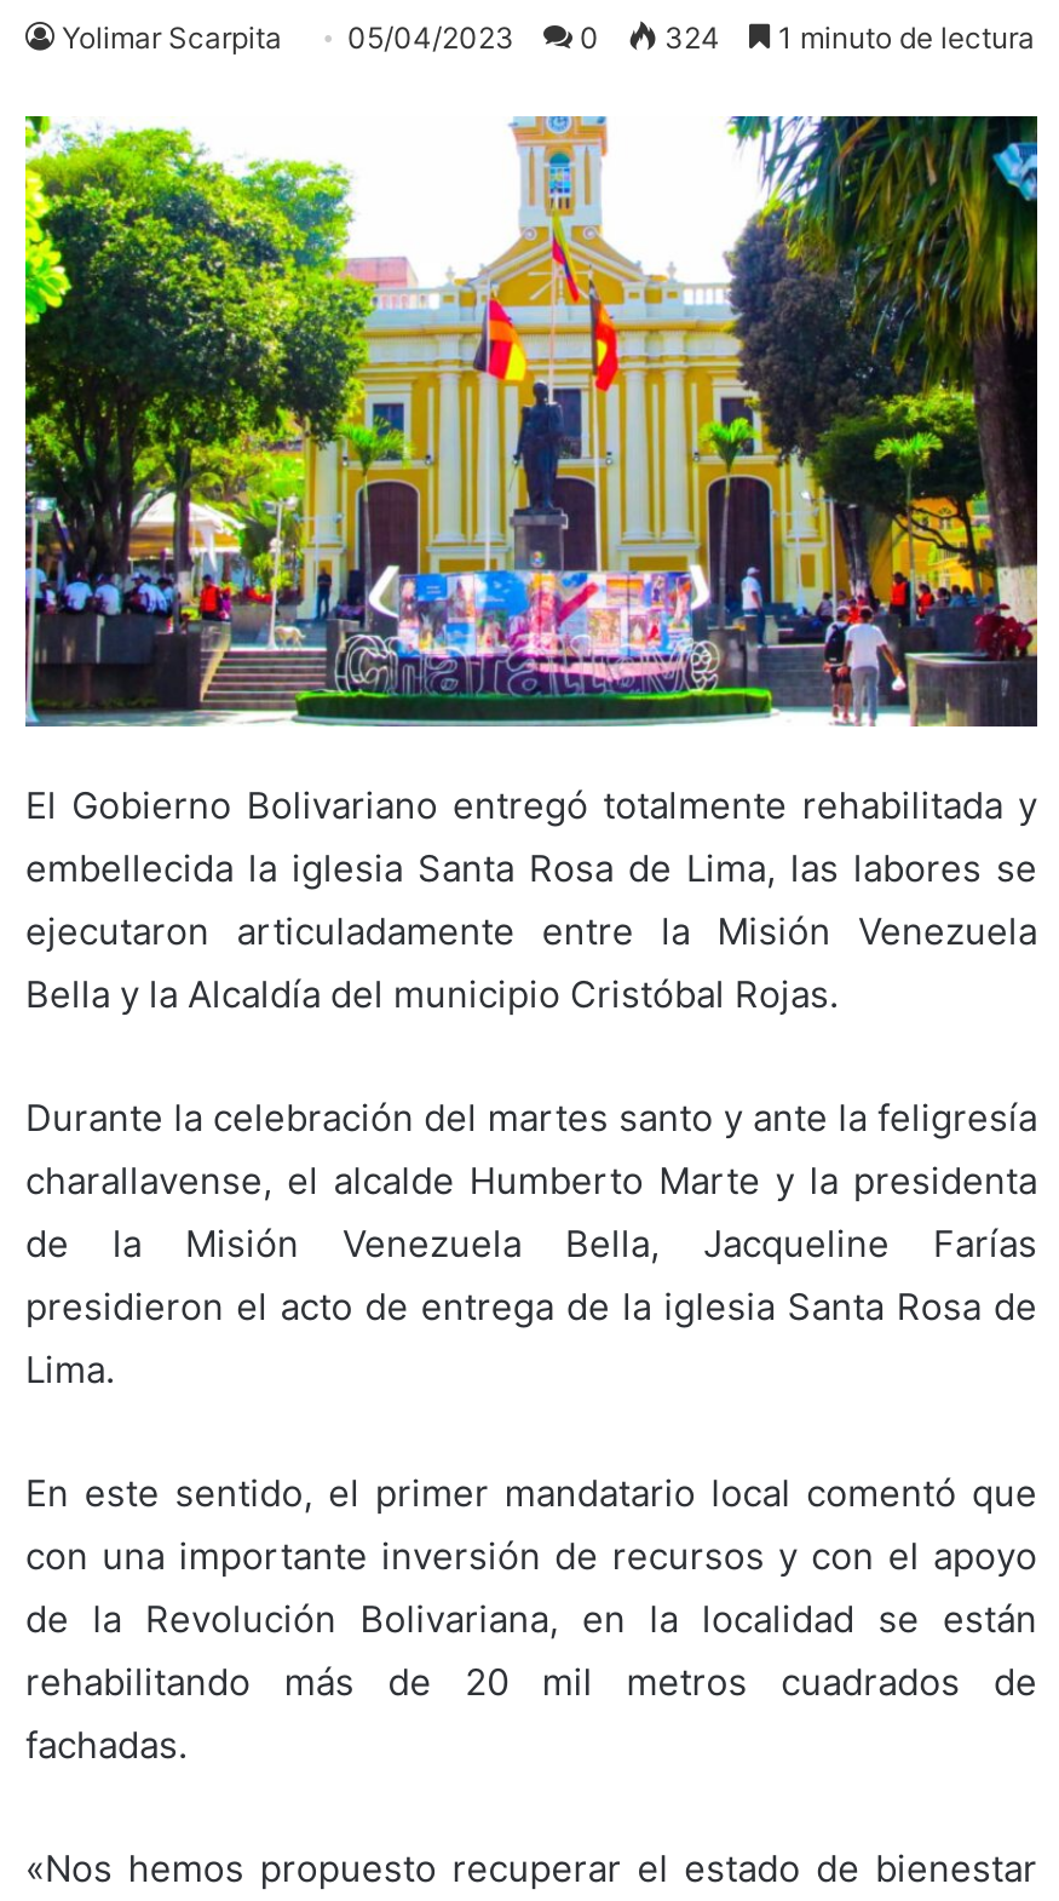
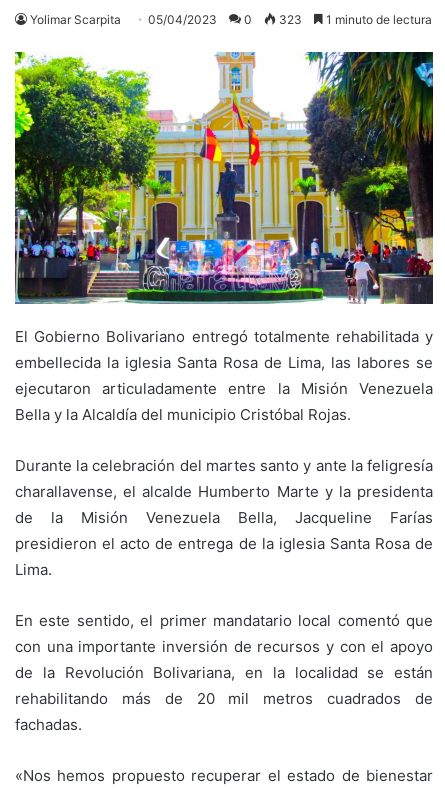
[62,19,1035,55] Yolimar Scarpita 05/04/2023 0 324 1 minuto de lectura -> [30,12,432,27] Yolimar Scarpita 05/04/2023 0 323 1 minuto de lectura

